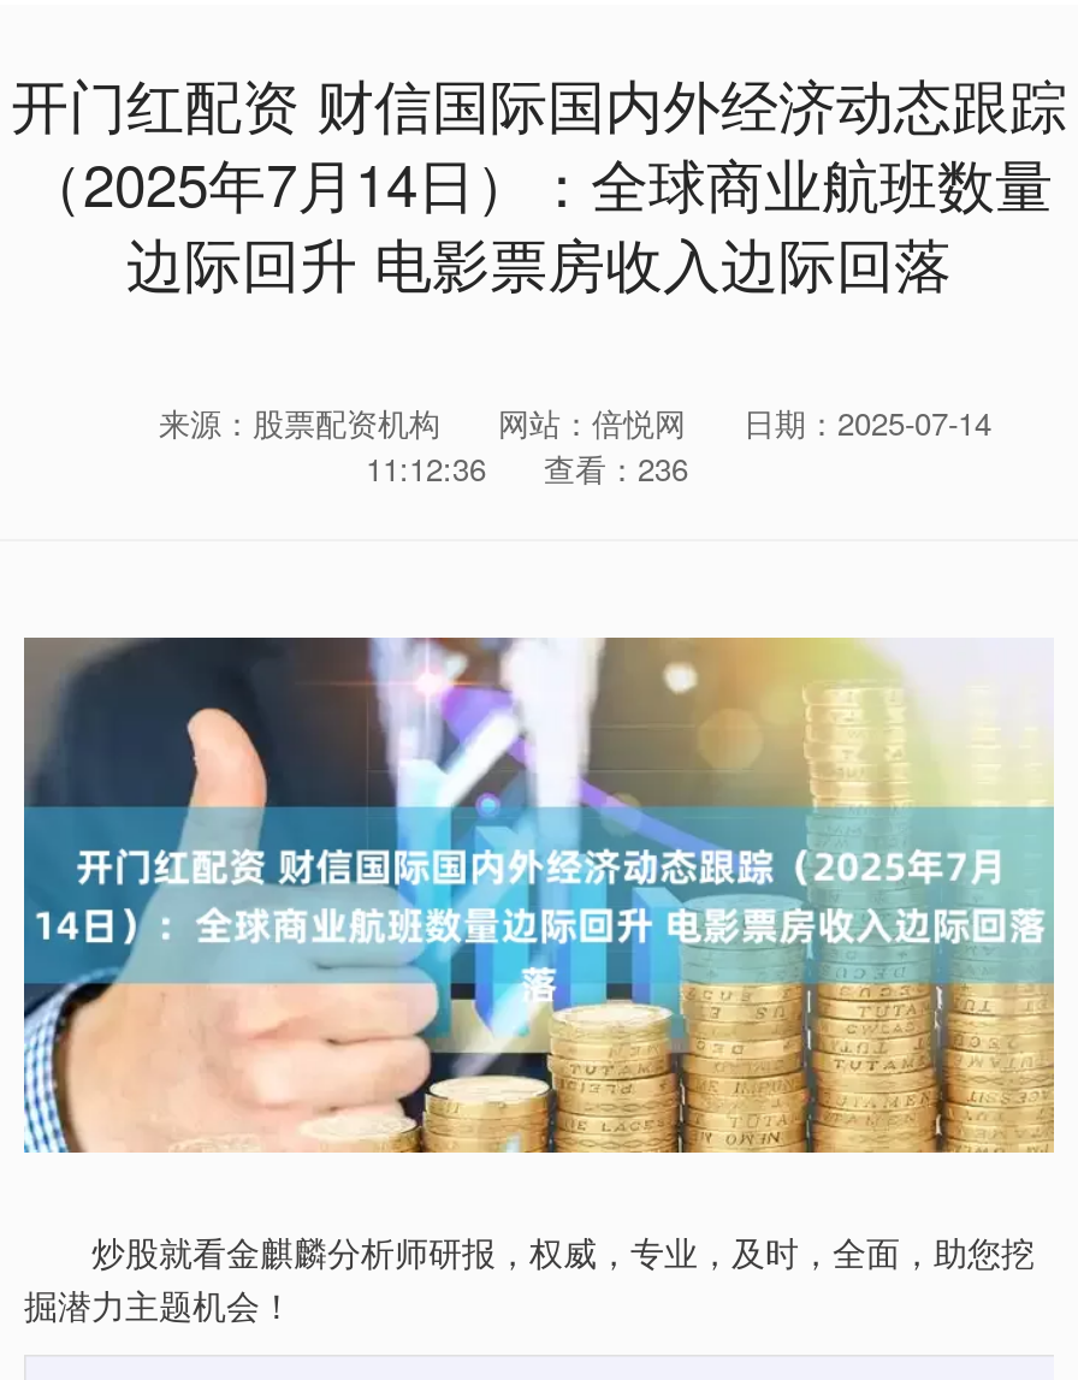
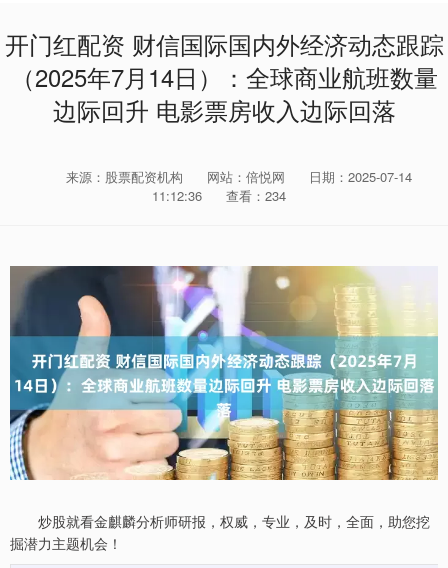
[366,445,688,491] 11:12:36 查看：236 -> [152,186,286,205] 11:12:36 查看：234

